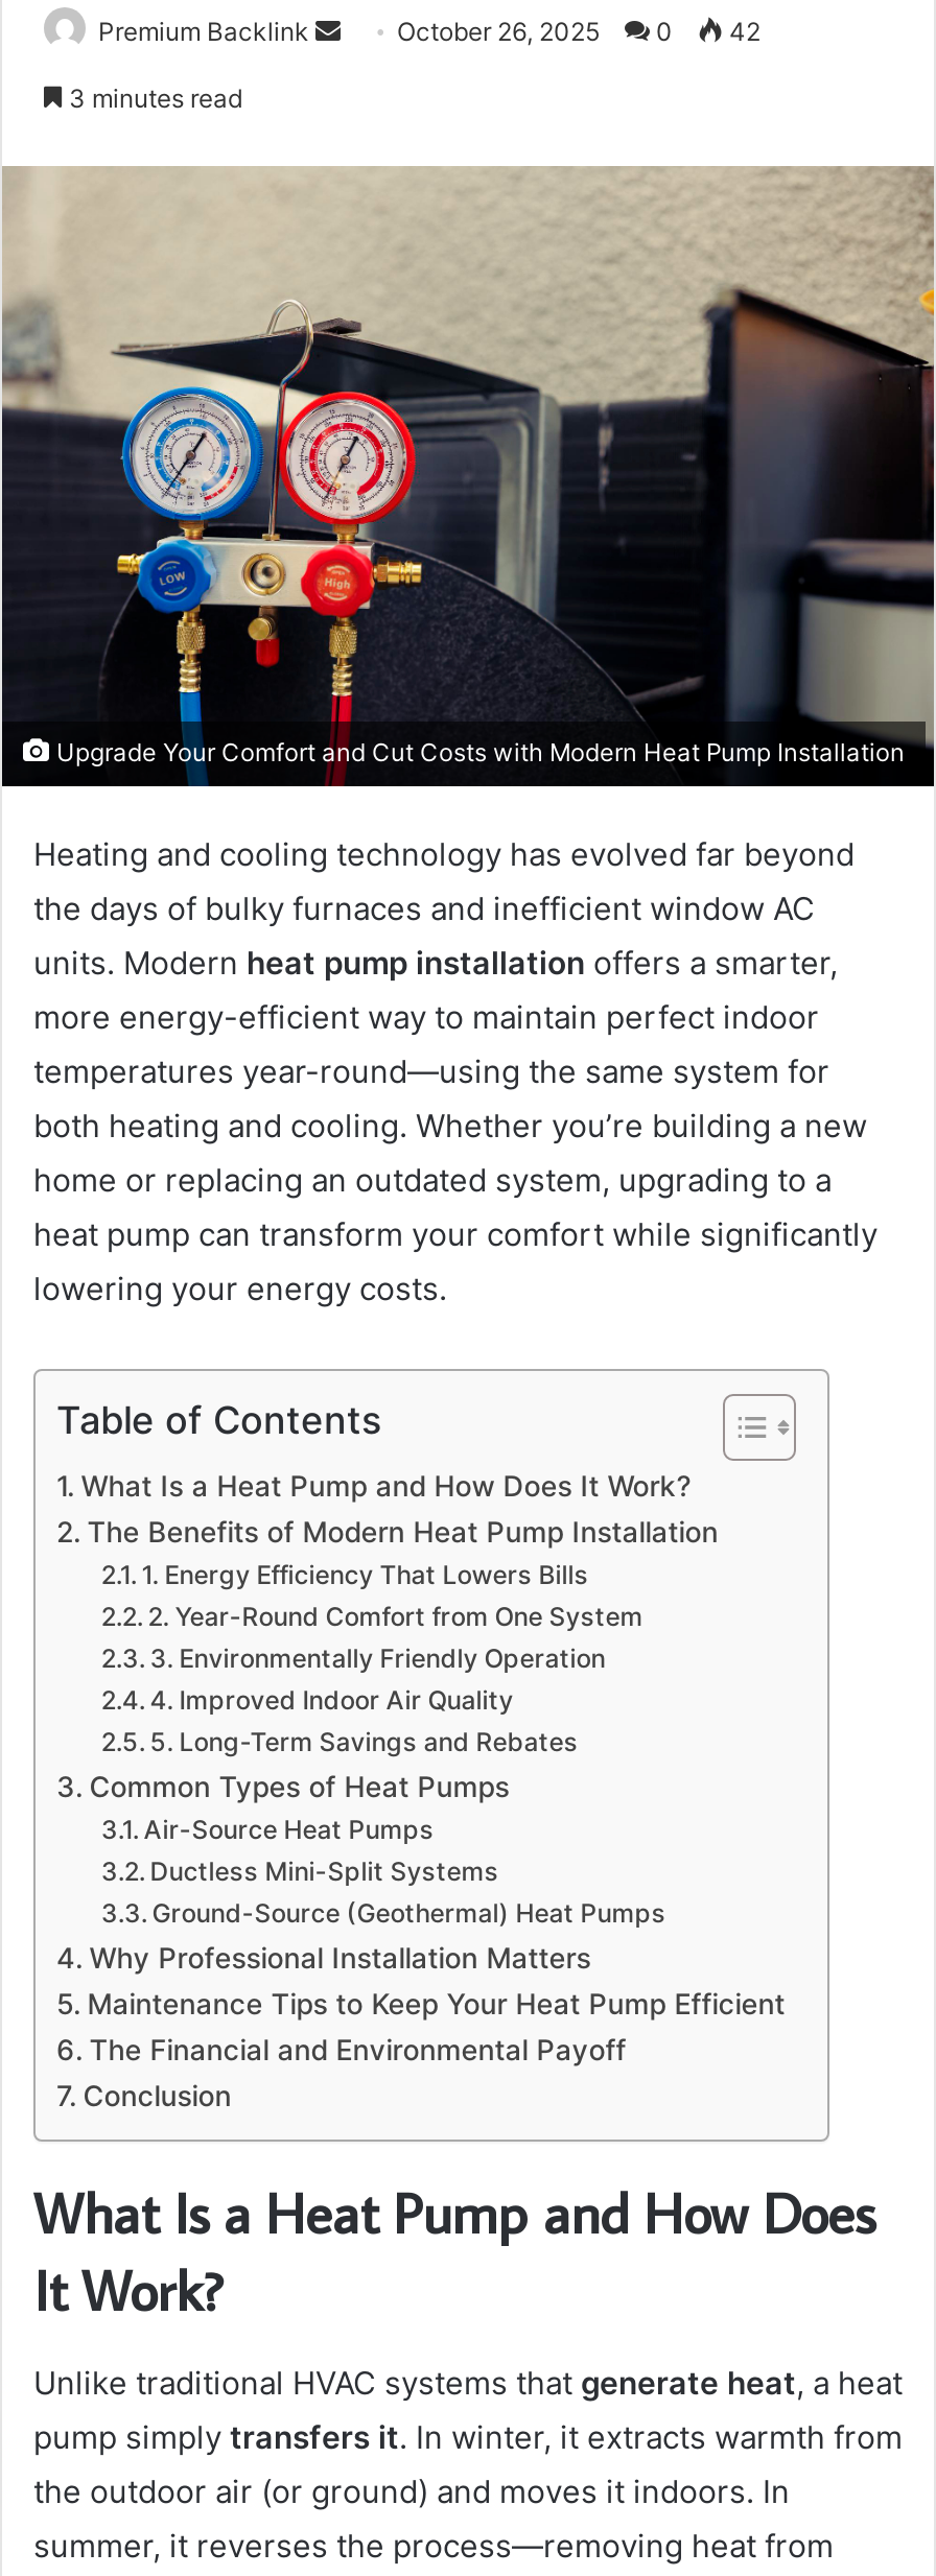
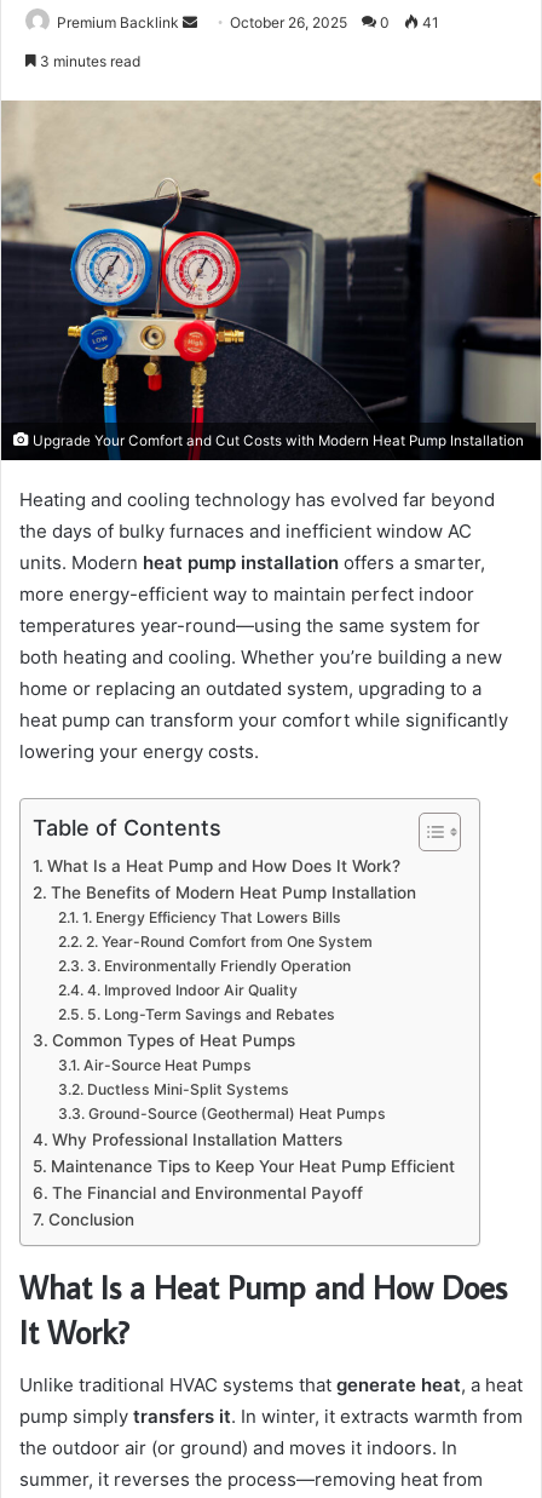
[723,15,760,46] 42 -> [419,13,439,31] 41

